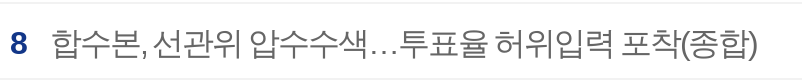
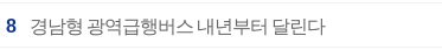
[50,26,756,60] 합수본, 선관위 압수수색…투표율 허위입력 포착(종합) -> [30,16,325,36] 경남형 광역급행버스 내년부터 달린다

